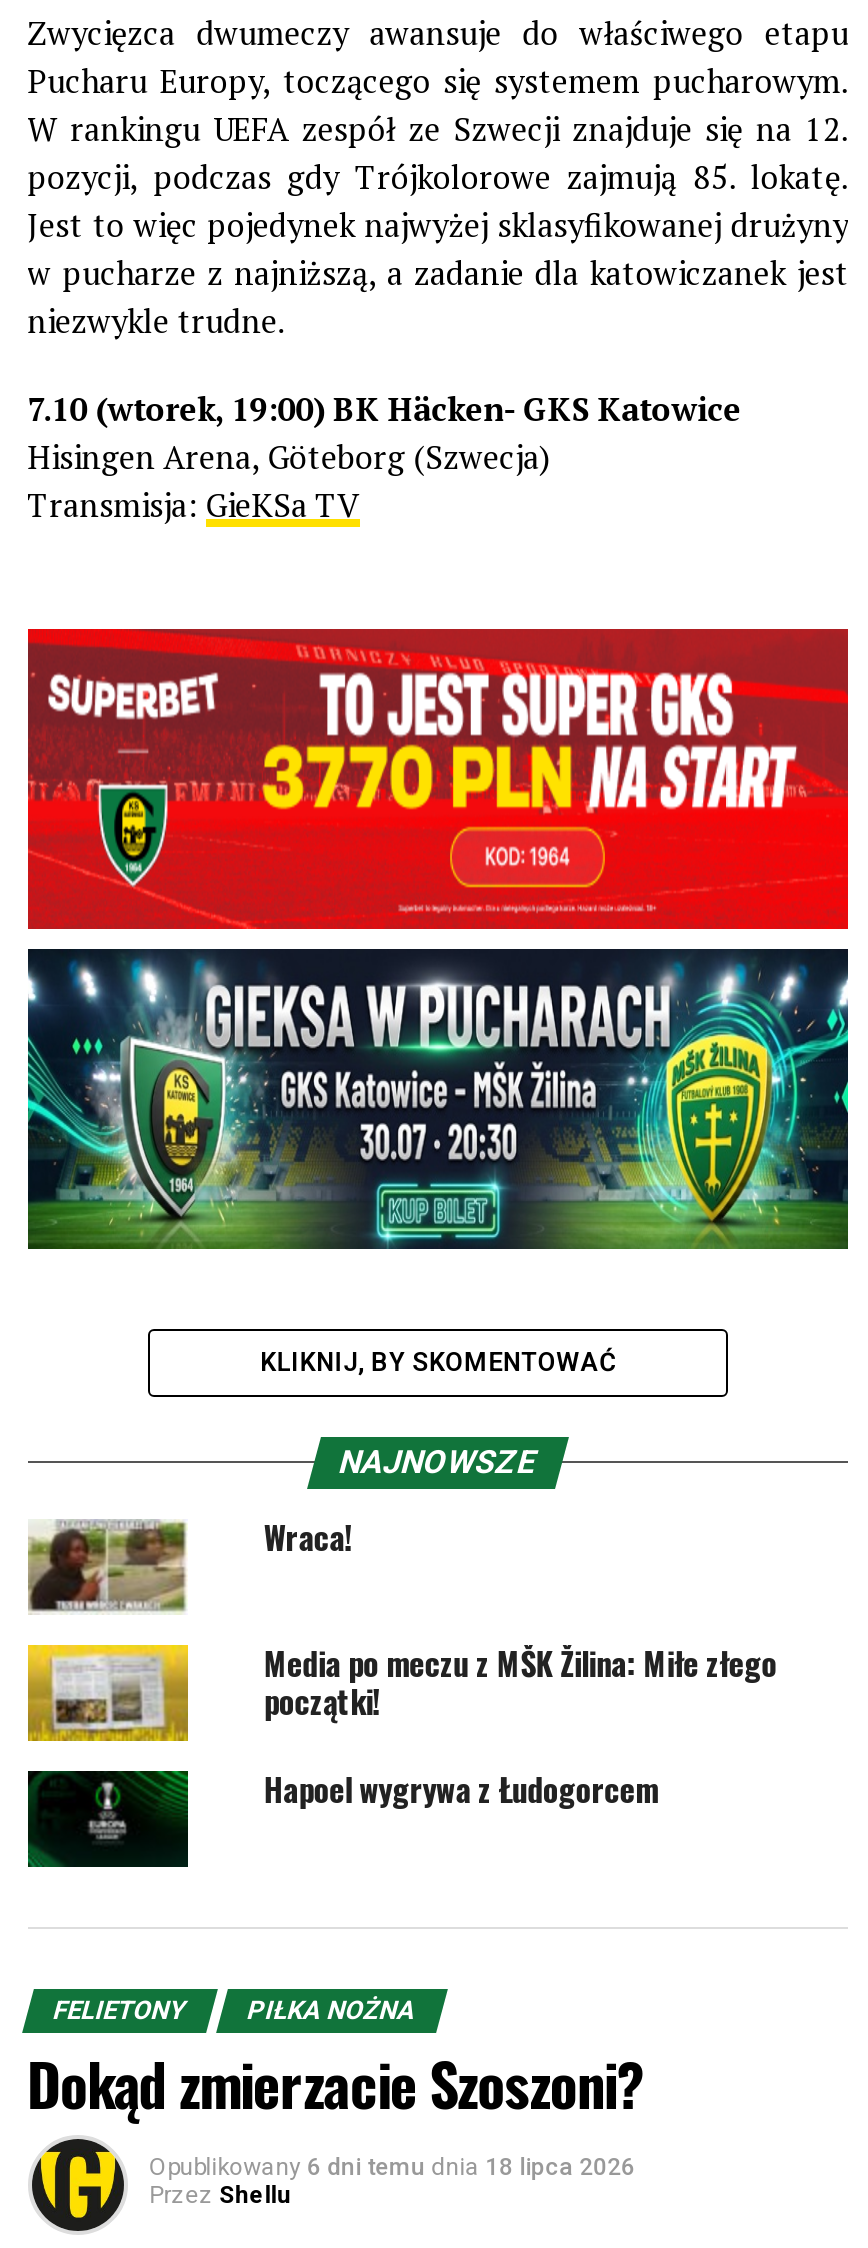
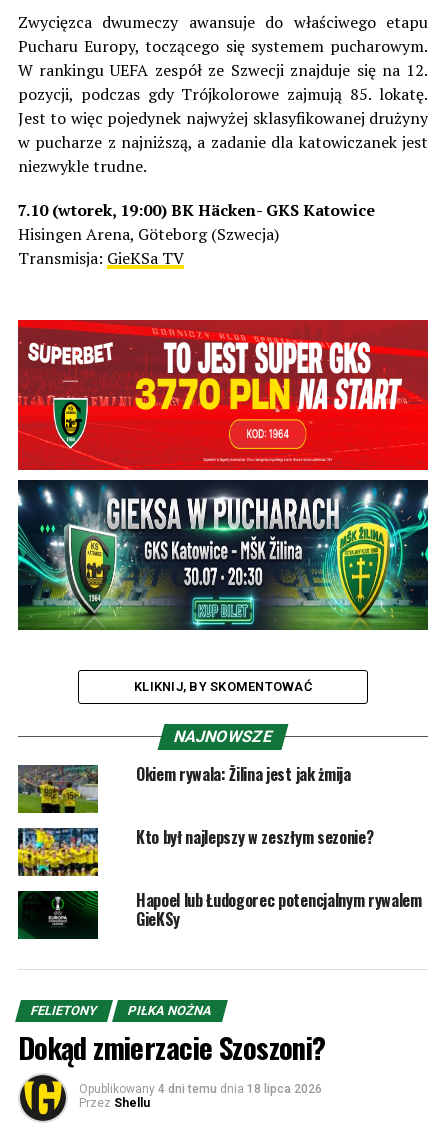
[28,1513,352,1615] [image] | Wraca! -> [17,762,351,814] [image] | Okiem rywala: Žilina jest jak żmija
[26,1639,777,1743] [image] | Media po meczu z MŠK Žilina: Miłe złego | początki! -> [17,825,373,877] [image] | Kto był najlepszy w zeszłym sezonie?
[264,1765,658,1813] Hapoel wygrywa z Łudogorcem -> [136,888,422,931] Hapoel lub Łudogorec potencjalnym rywalem | GieKSy
[149,2153,635,2181] Opublikowany 6 dni temu dnia 18 lipca 2026 -> [79,1082,322,1096] Opublikowany 4 dni temu dnia 18 lipca 2026

